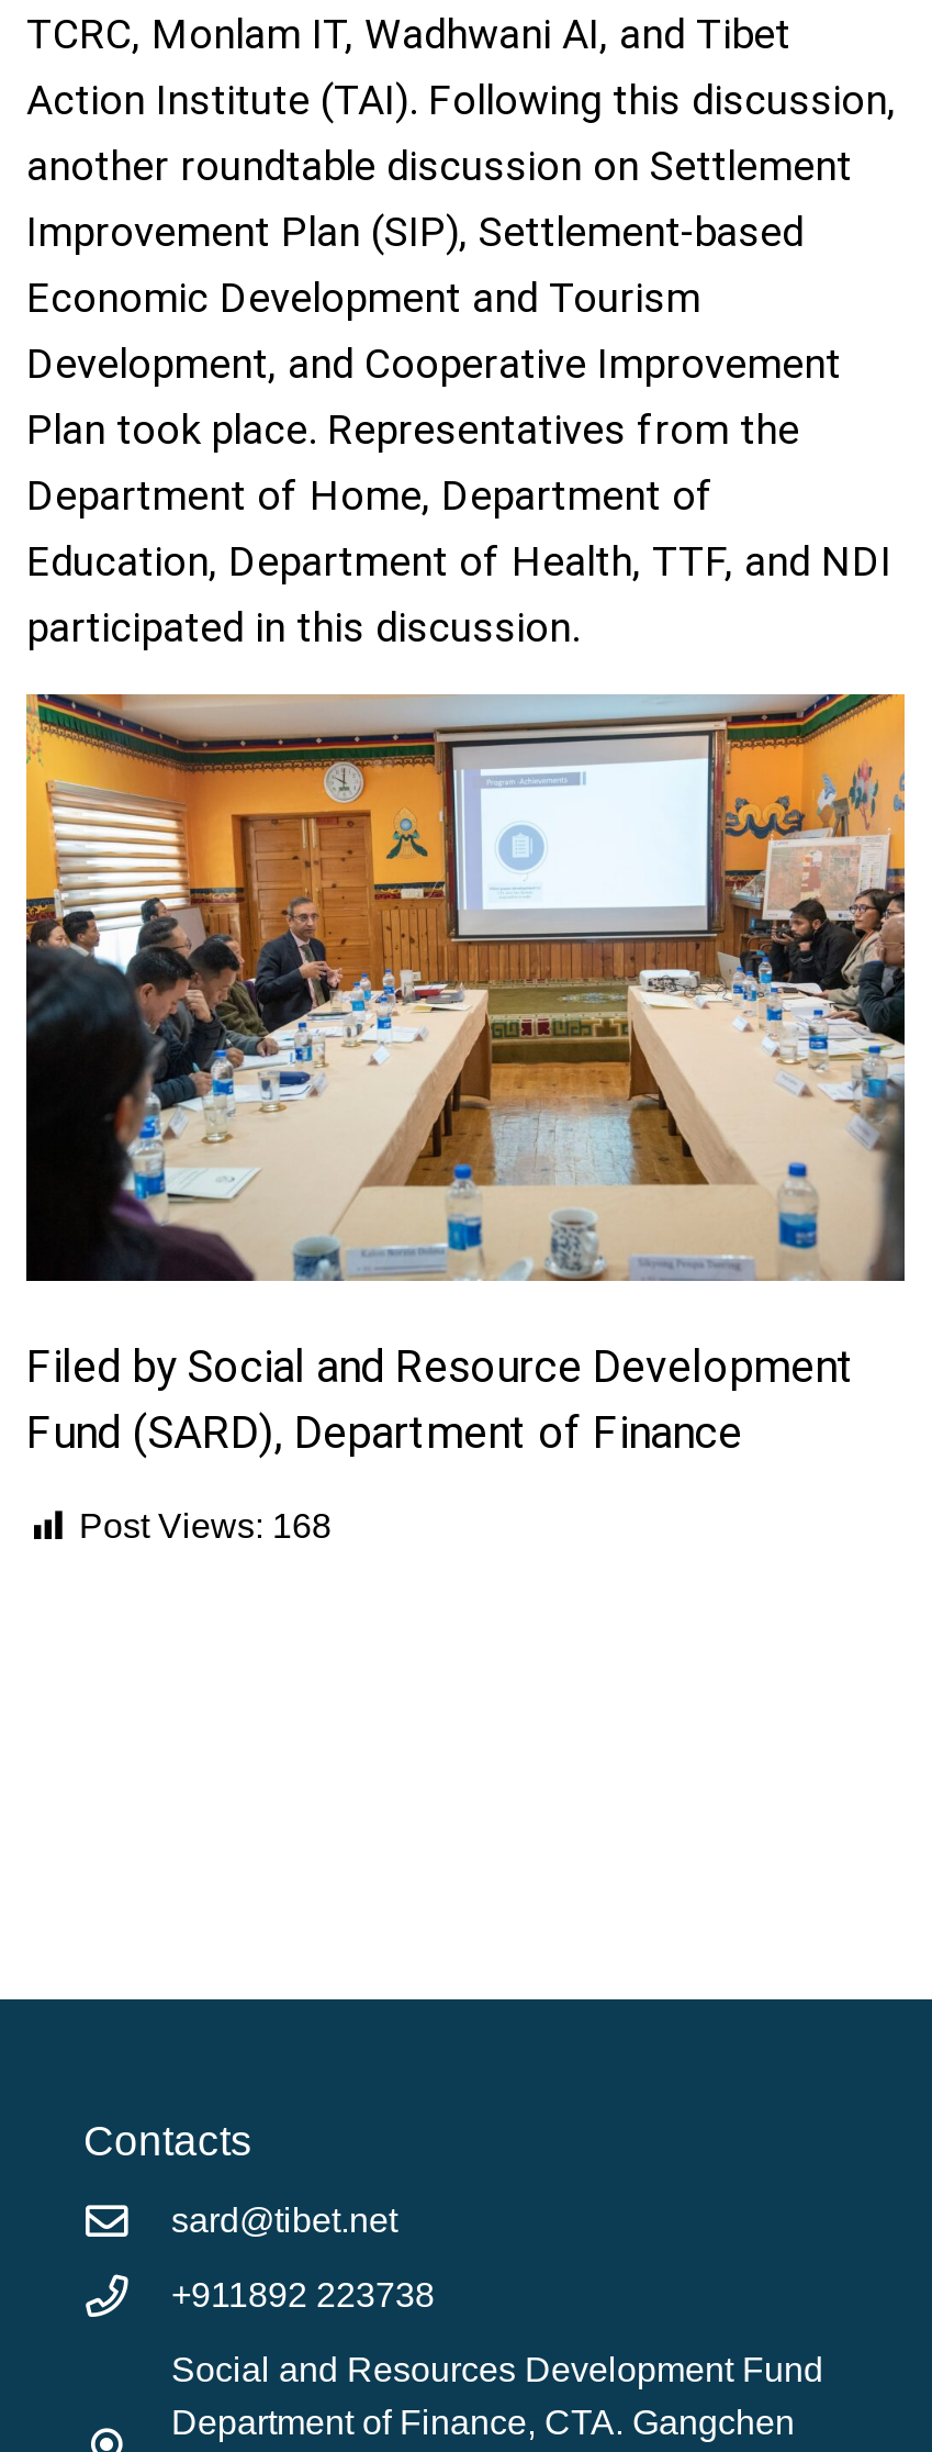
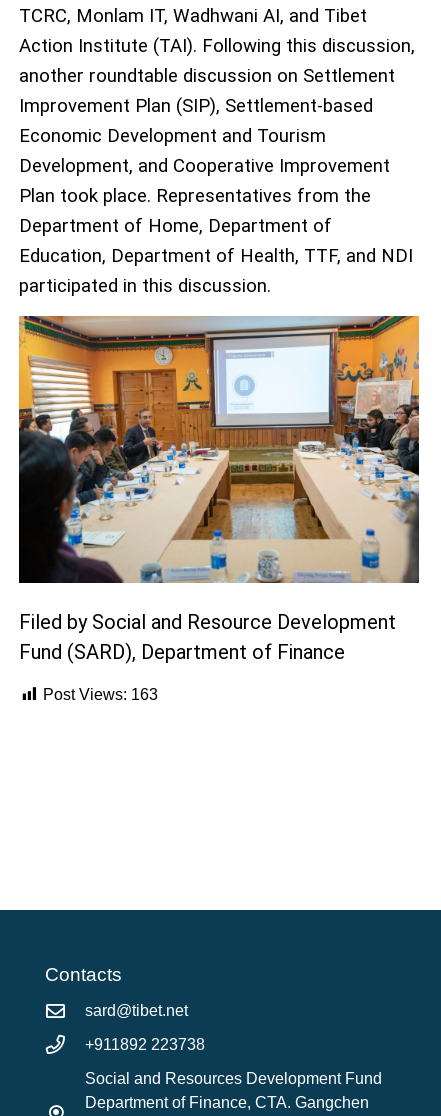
[79,1507,332,1545] Post Views: 168 -> [43,686,158,703] Post Views: 163

